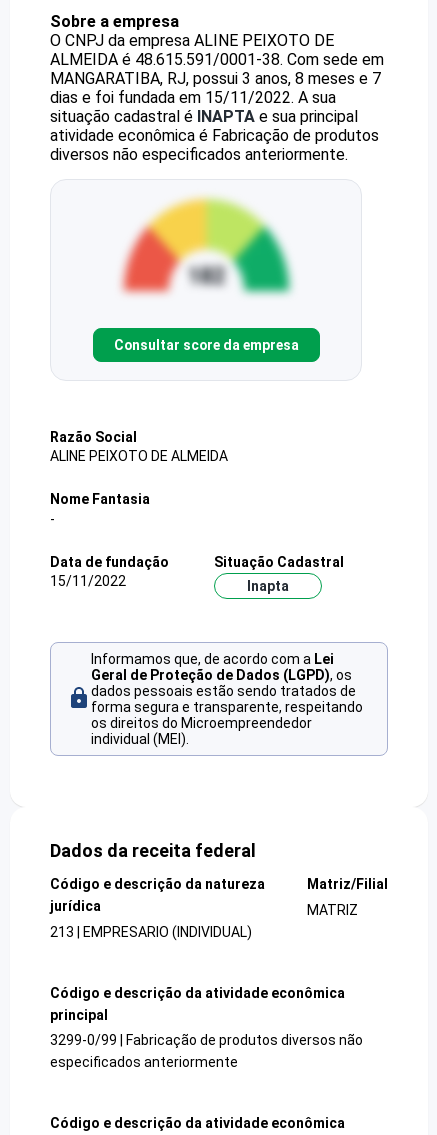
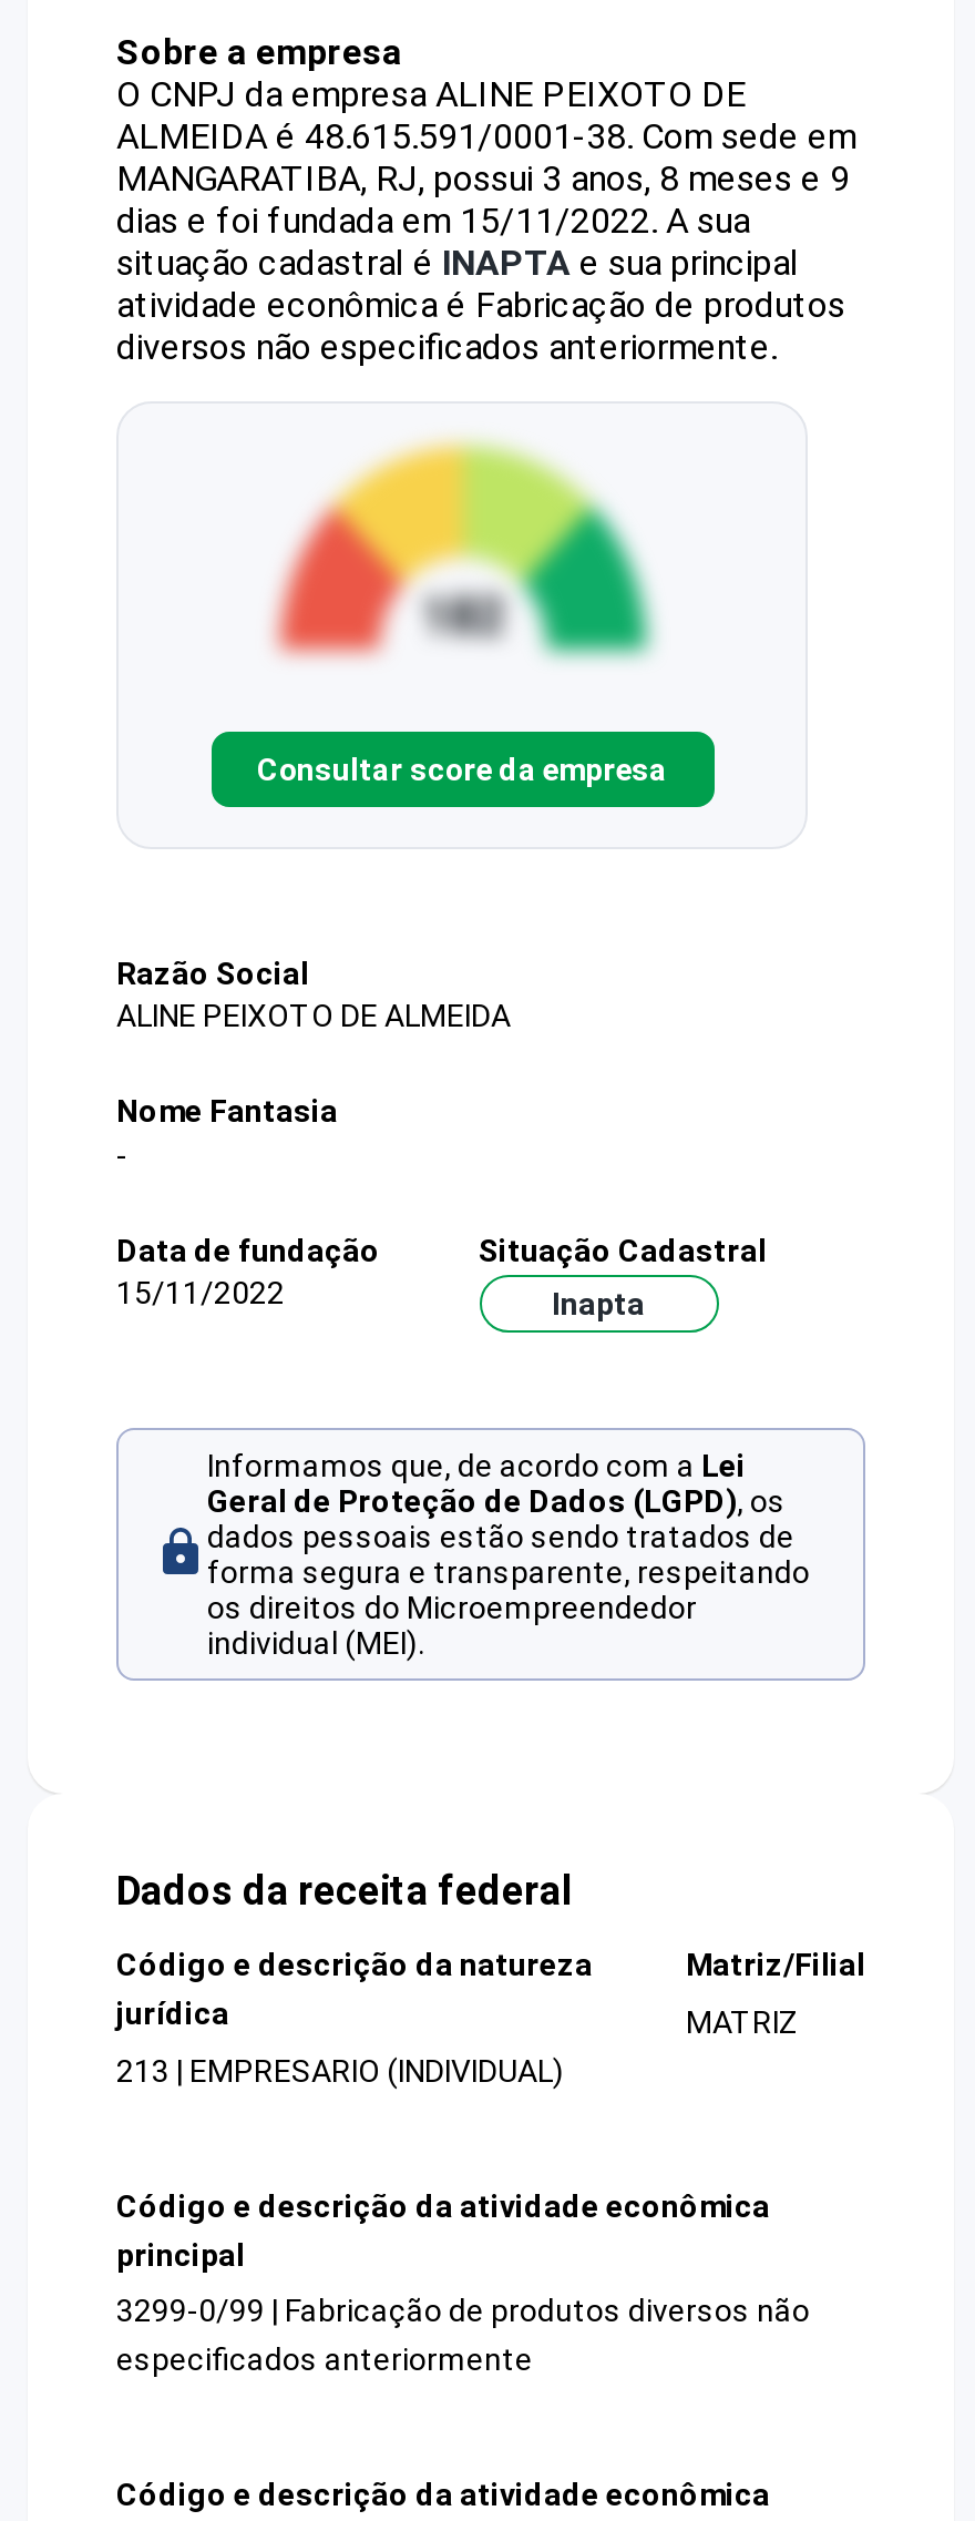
[50,69,381,88] MANGARATIBA, RJ, possui 3 anos, 8 meses e 7 -> [116,157,850,200] MANGARATIBA, RJ, possui 3 anos, 8 meses e 9

